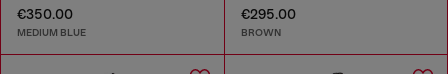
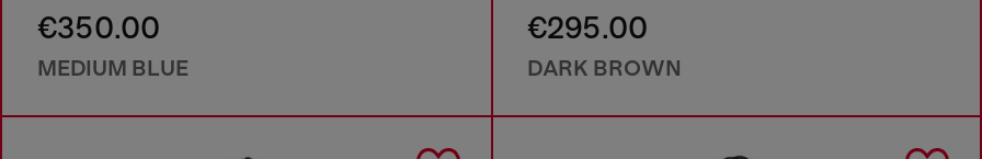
[240,26,280,39] BROWN -> [527,53,681,82] DARK BROWN

